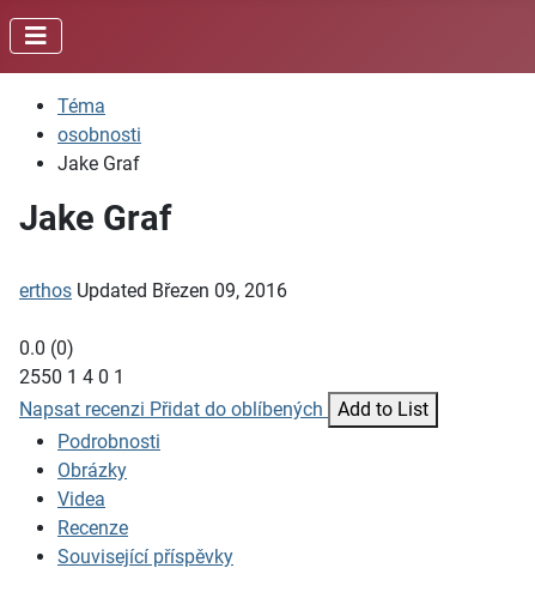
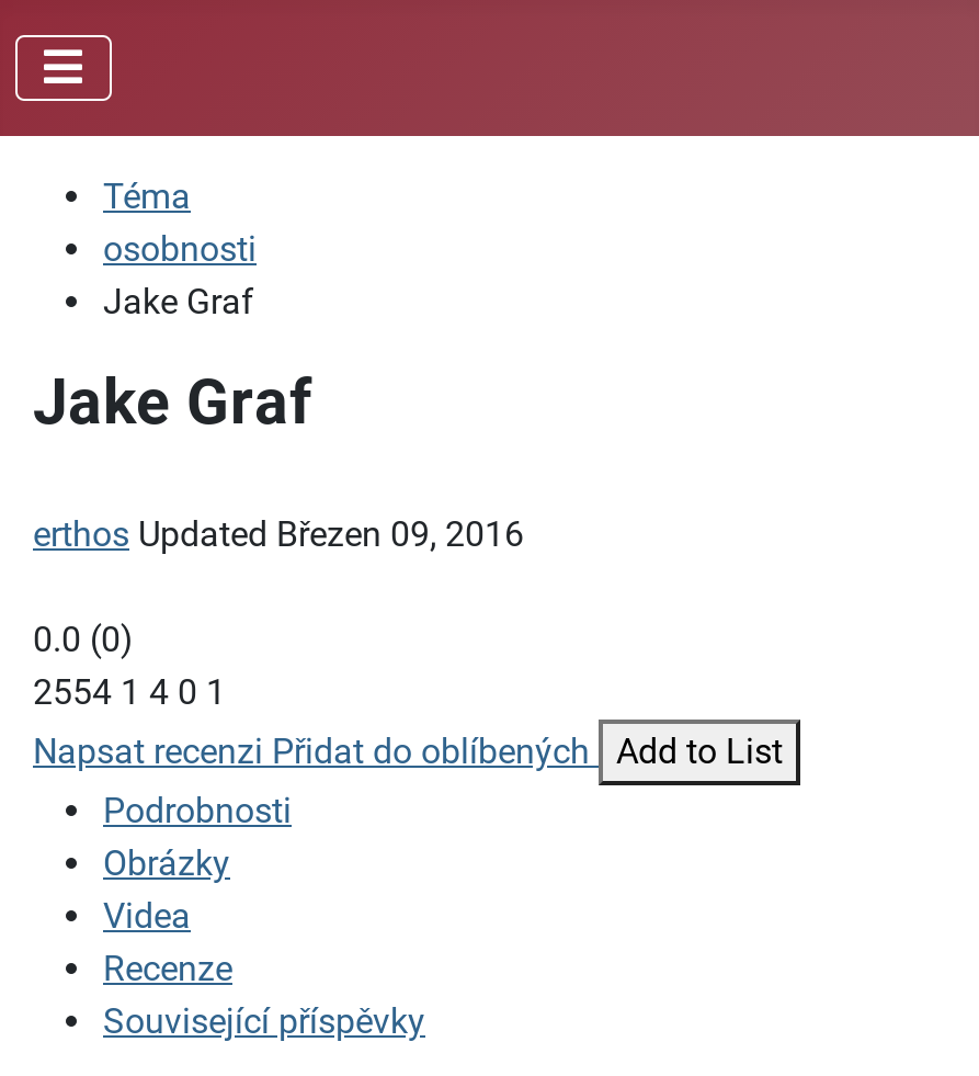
[19,366,124,388] 2550 1 4 0 1 -> [33,671,226,713] 2554 1 4 0 1

